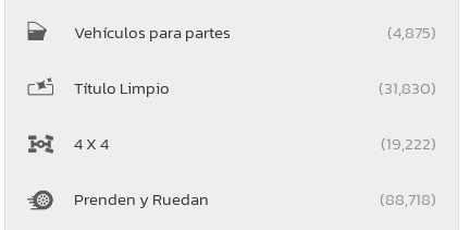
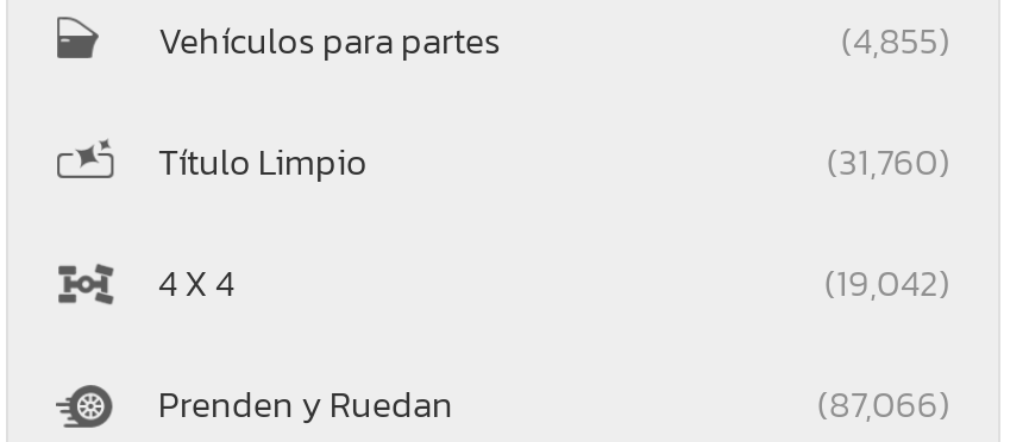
[387,19,436,44] (4,875) -> [841,12,950,67] (4,855)
[379,75,436,100] (31,830) -> [827,133,950,188] (31,760)
[381,130,436,155] (19,222) -> [824,254,950,309] (19,042)
[380,186,436,211] (88,718) -> [817,375,950,430] (87,066)

